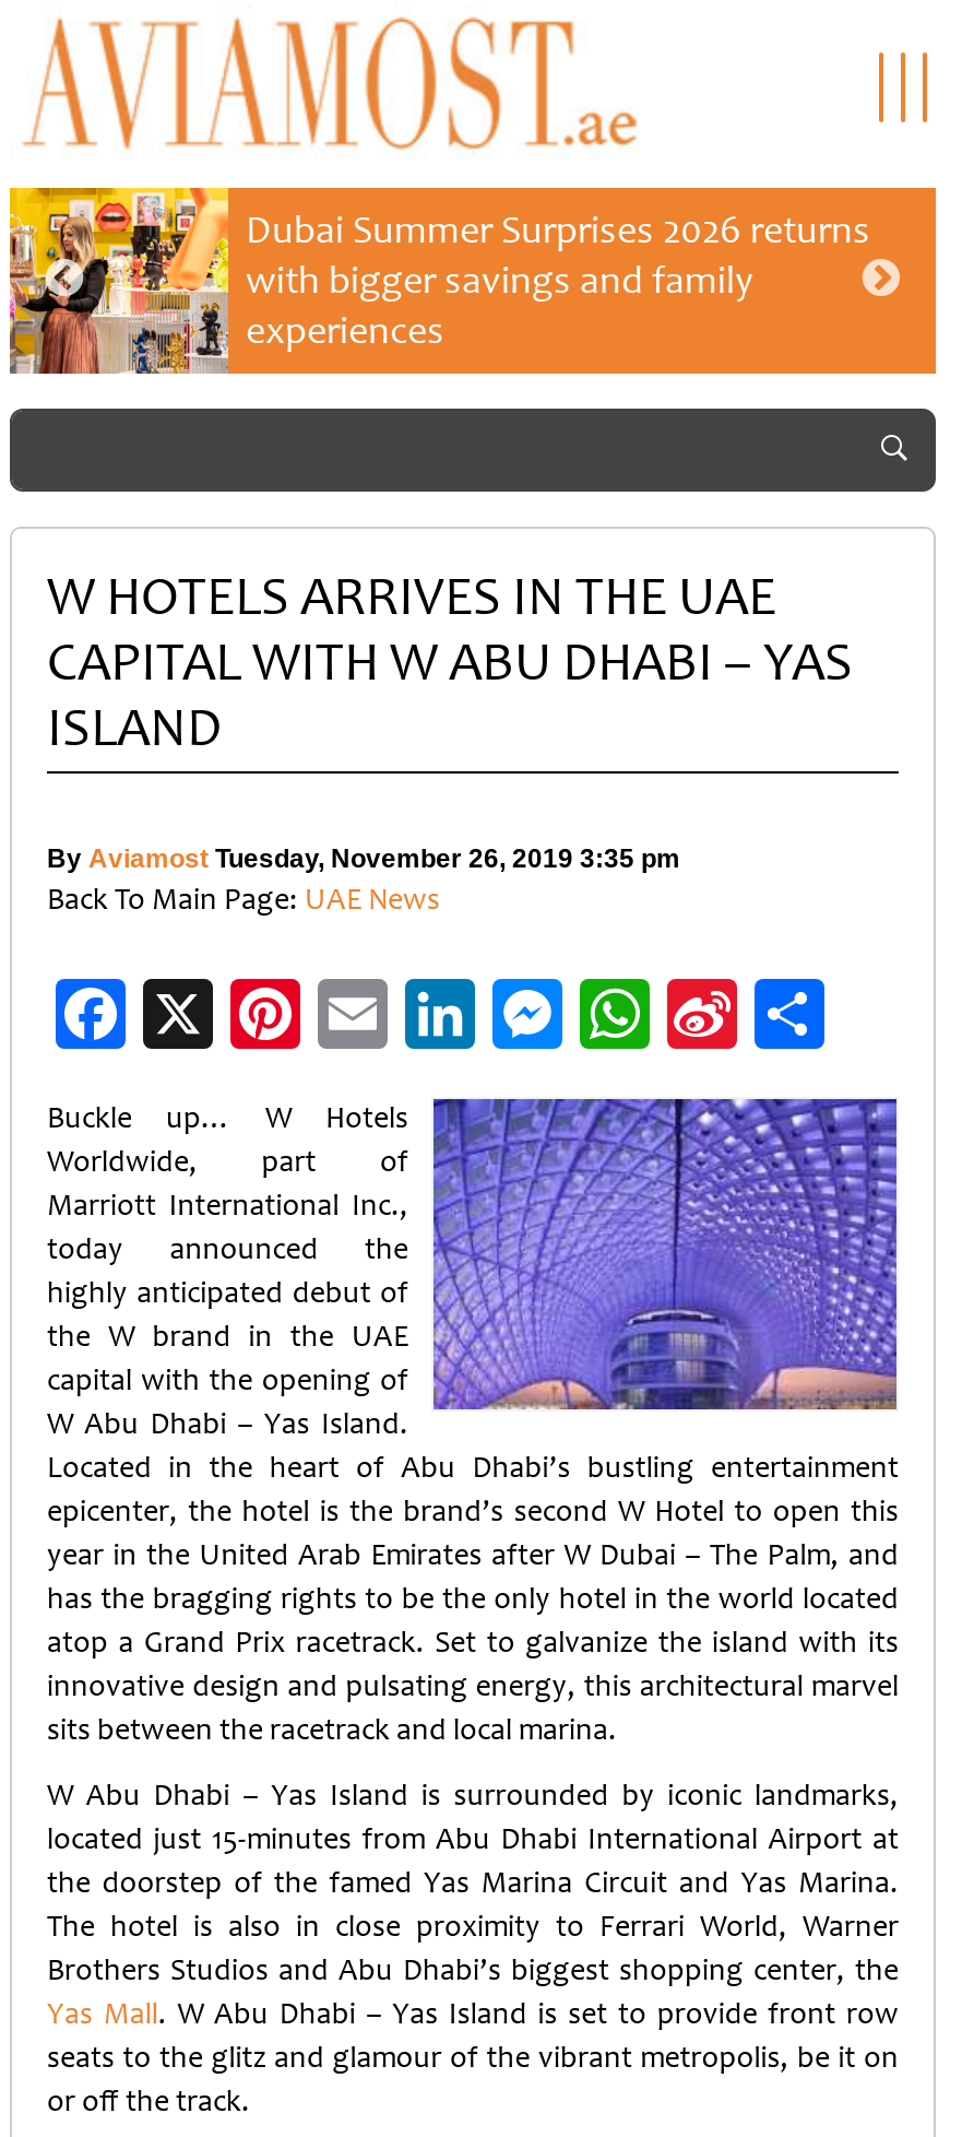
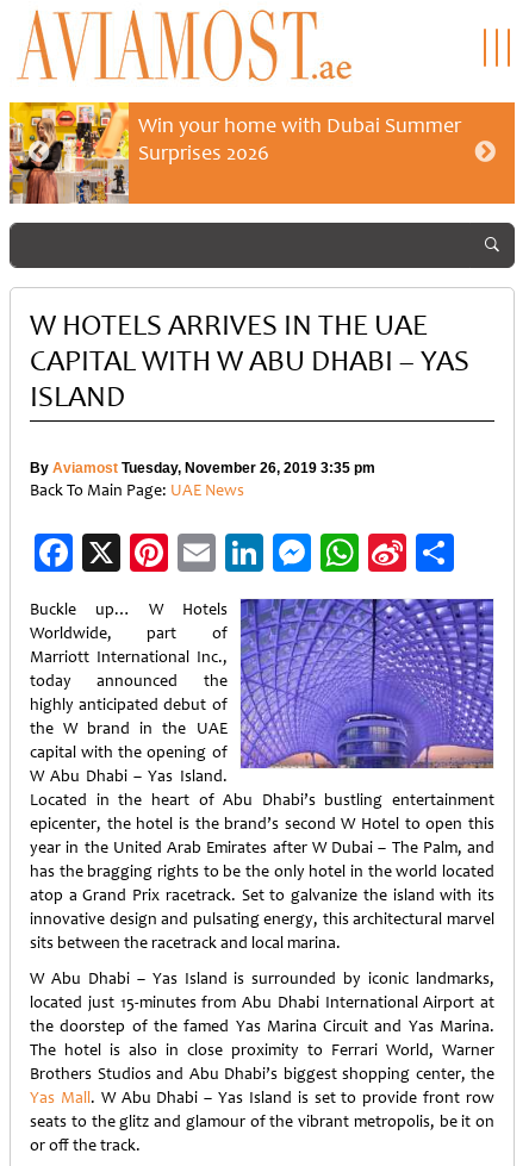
[246,205,870,354] Dubai Summer Surprises 2026 returns | with bigger savings and family | experiences -> [138,112,461,166] Win your home with Dubai Summer | Surprises 2026

